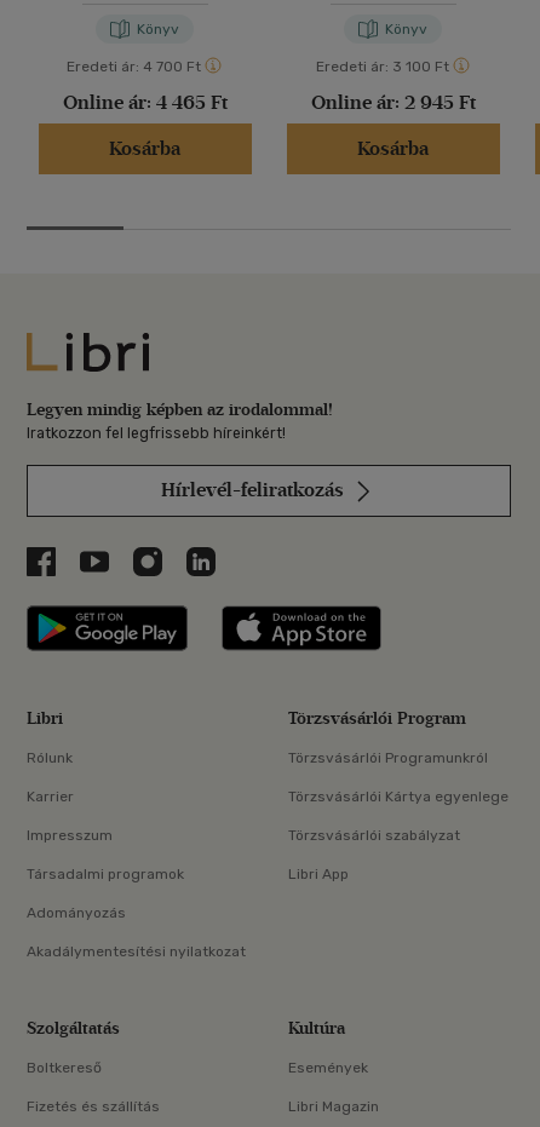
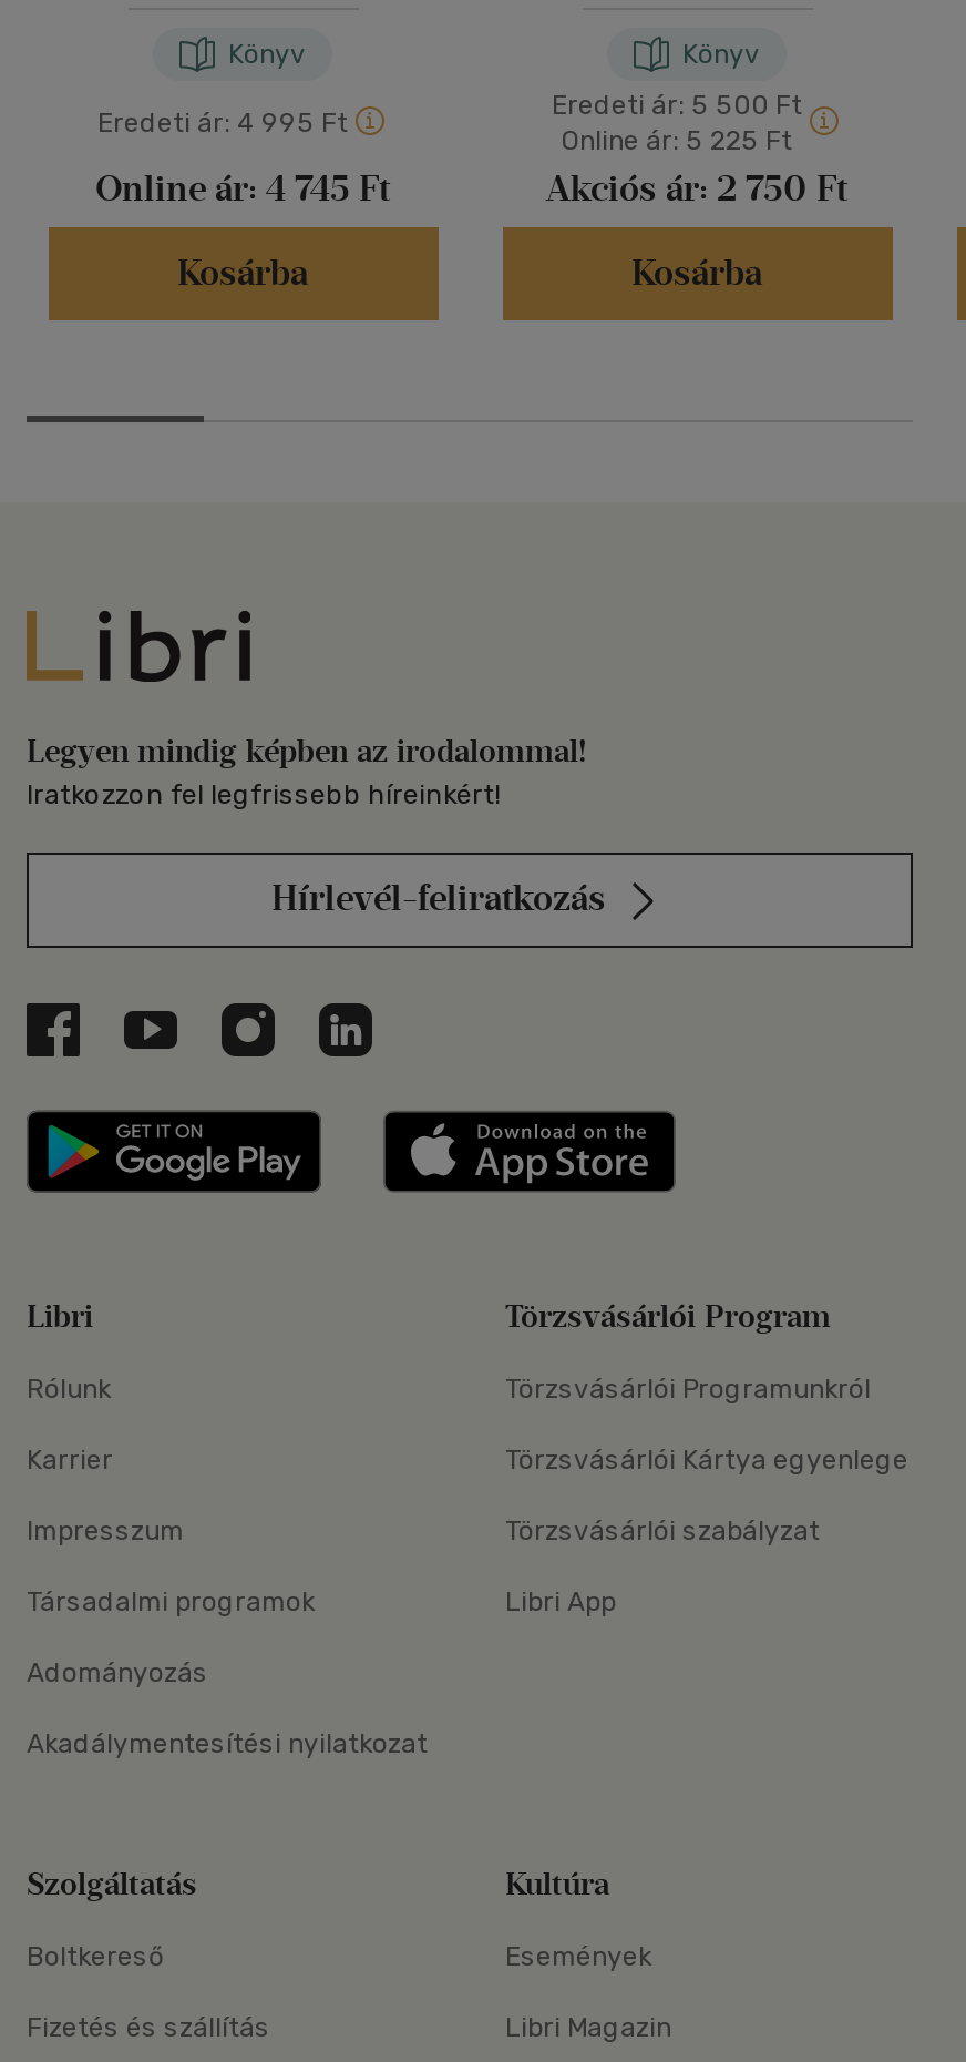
[67,58,201,75] Eredeti ár: 4 700 Ft -> [97,108,348,139] Eredeti ár: 4 995 Ft
[311,58,475,114] Eredeti ár: 3 100 Ft | Online ár: 2 945 Ft -> [546,90,847,210] Eredeti ár: 5 500 Ft | Online ár: 5 225 Ft | Akciós ár: 2 750 Ft
[62,91,227,114] Online ár: 4 465 Ft -> [95,167,390,210] Online ár: 4 745 Ft

